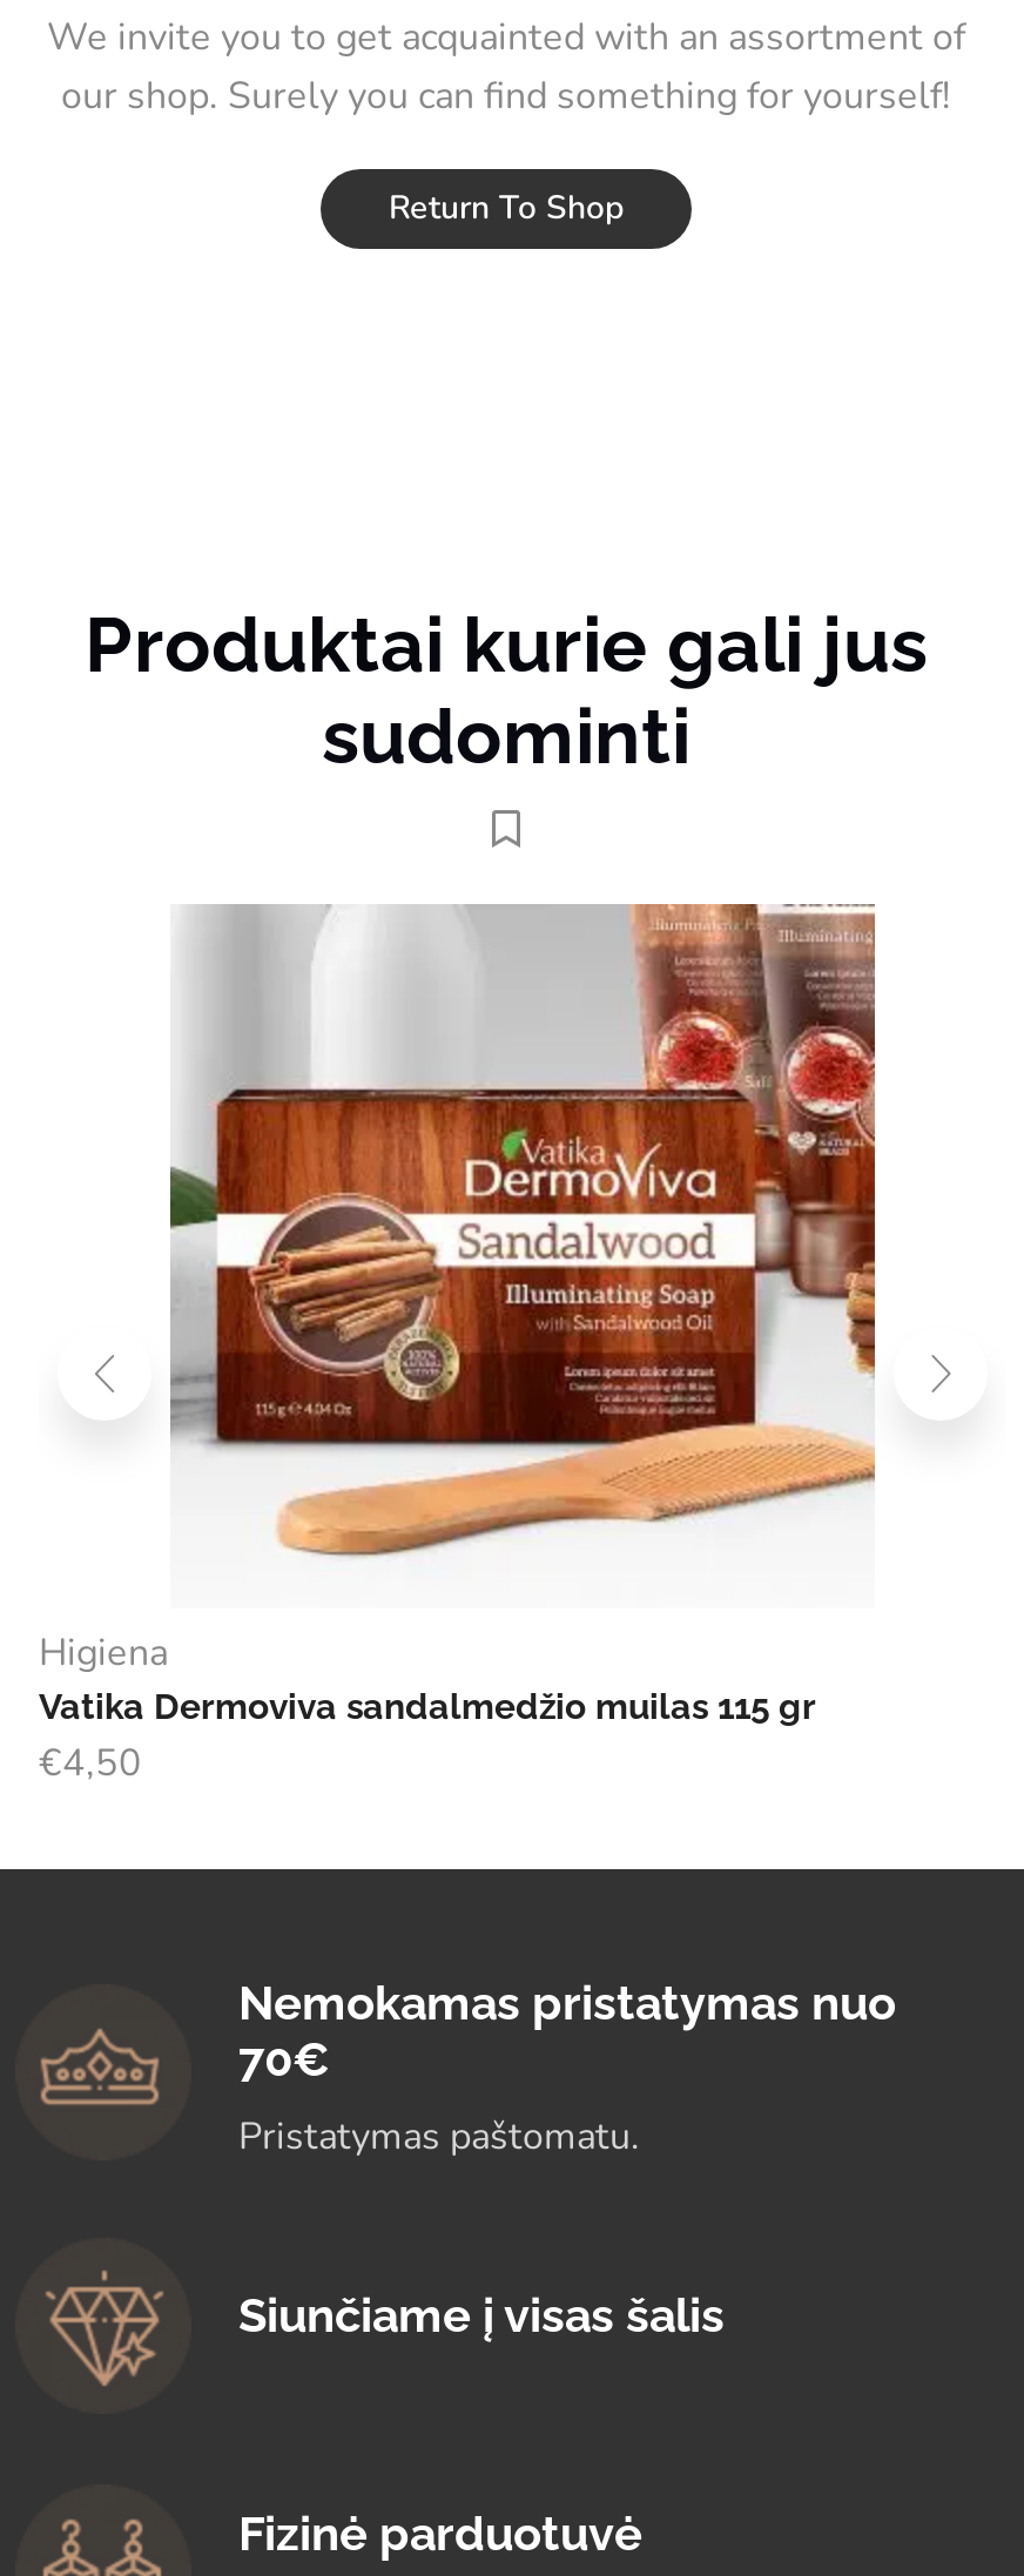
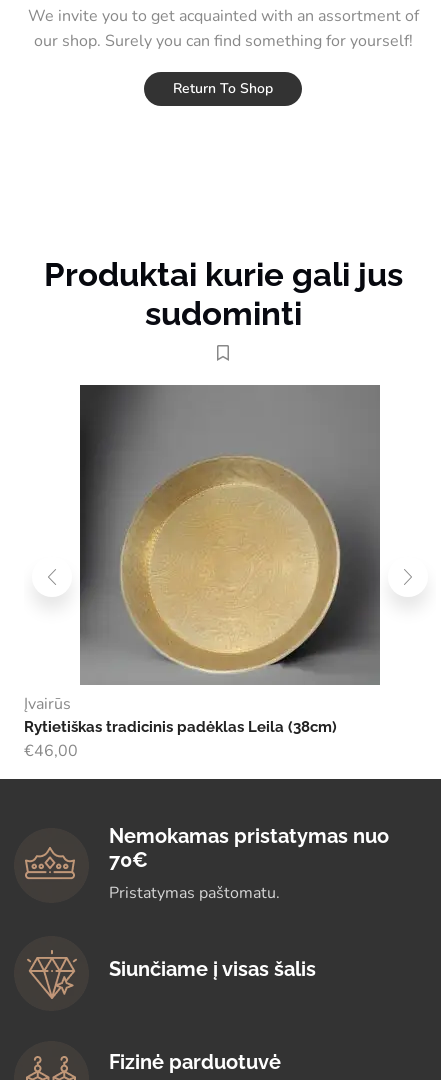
[39,902,877,1789] [image] | Higiena | Vatika Dermoviva sandalmedžio muilas 115 gr | €4,50 -> [24,384,381,762] [image] | Įvairūs | Rytietiškas tradicinis padėklas Leila (38cm) | €46,00

